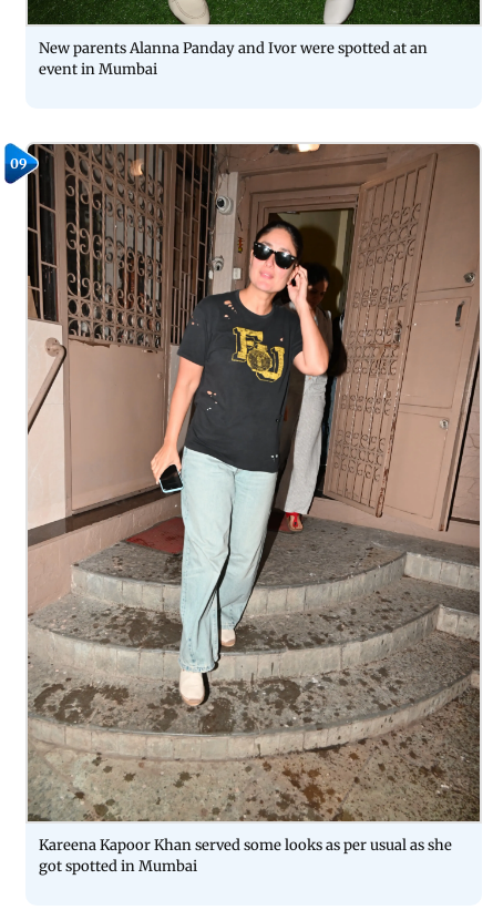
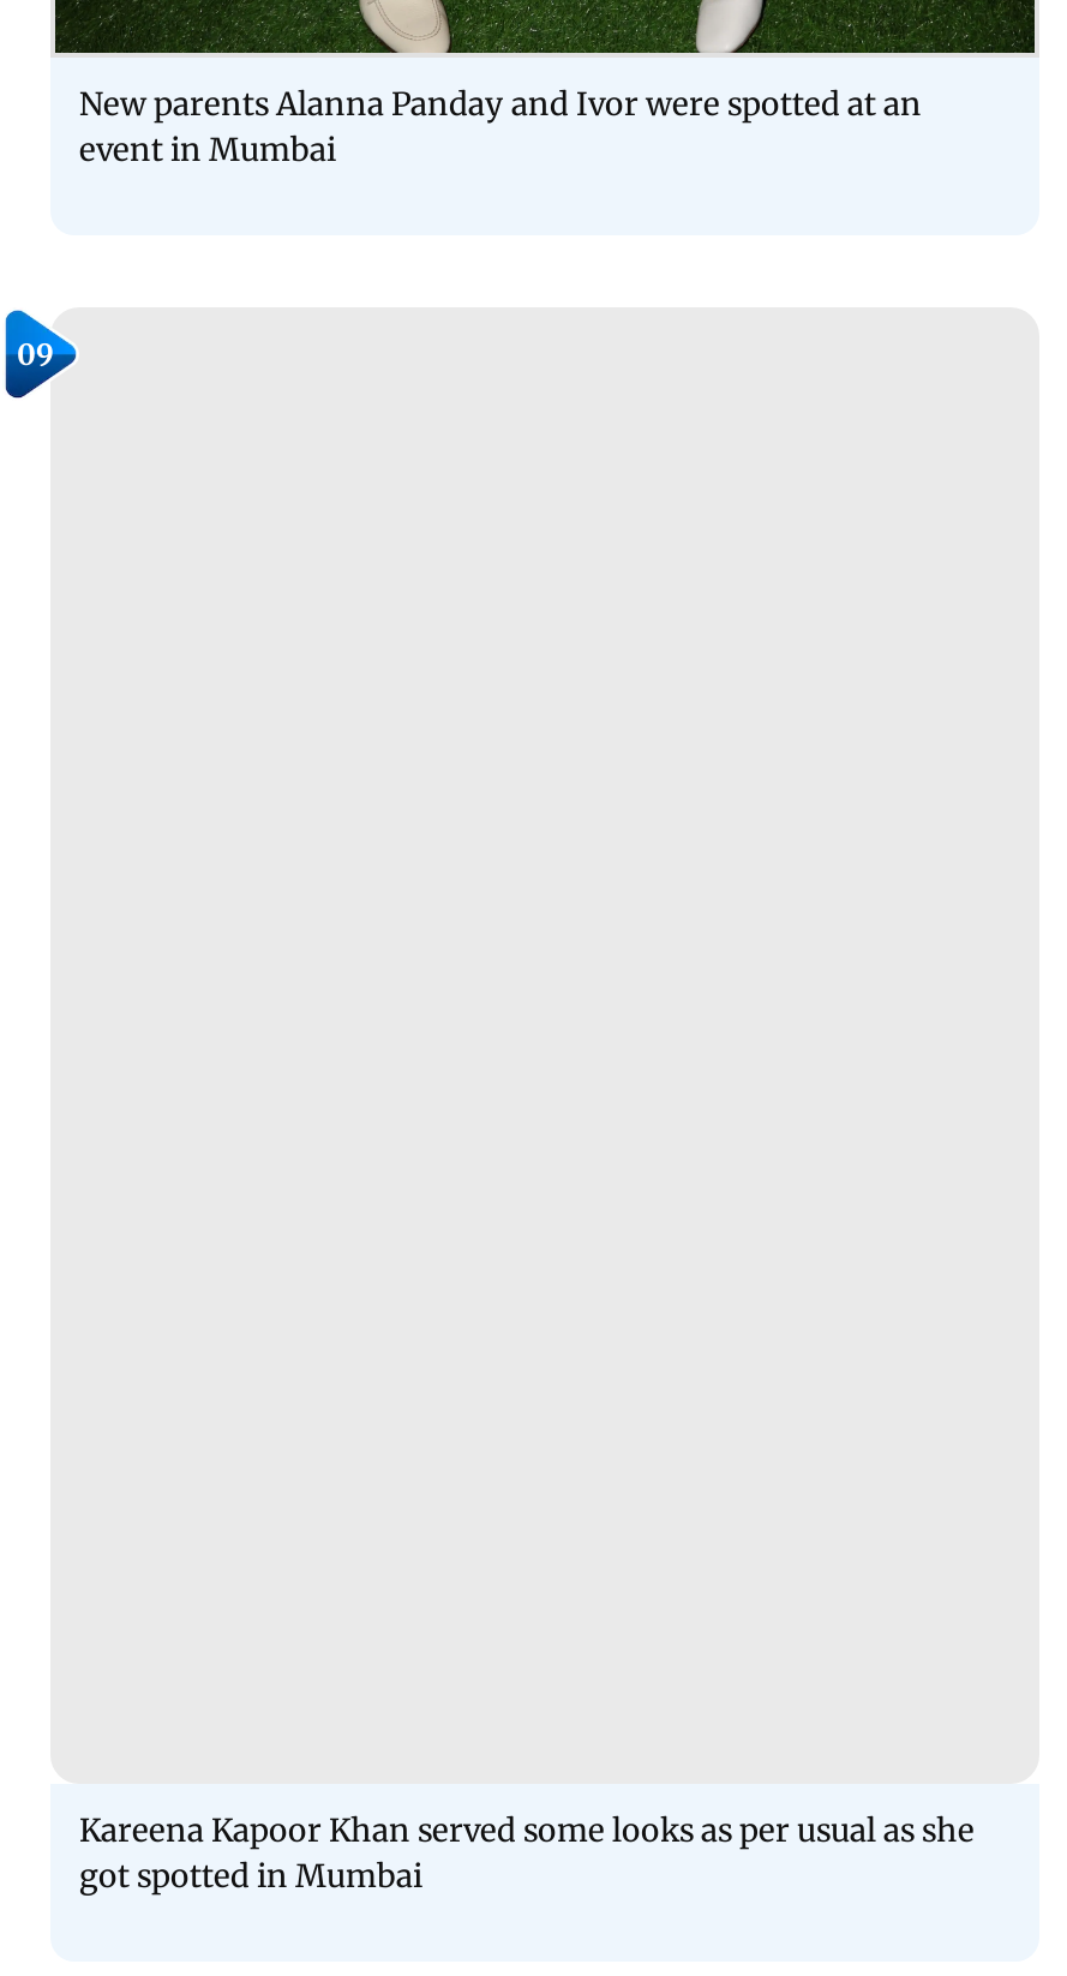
[27,143,481,824] [image] -> none

